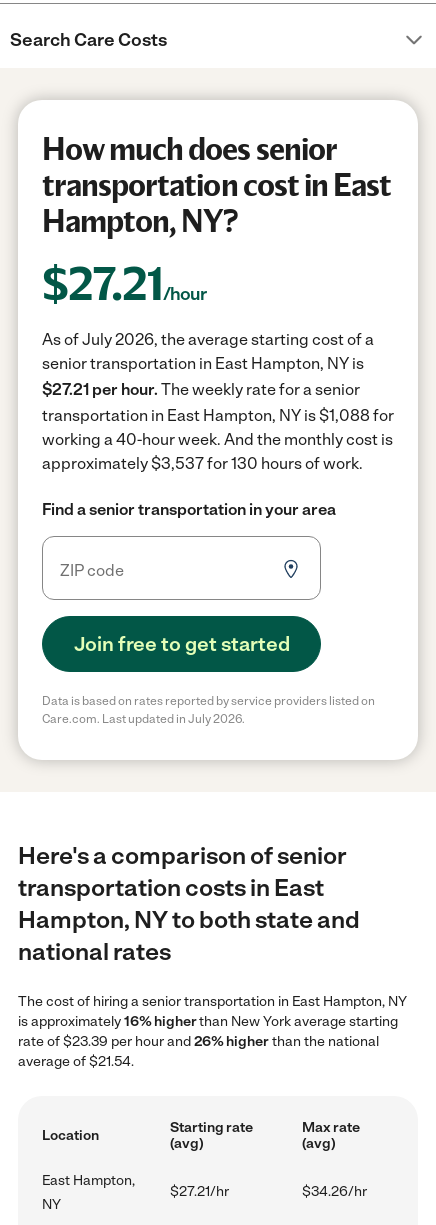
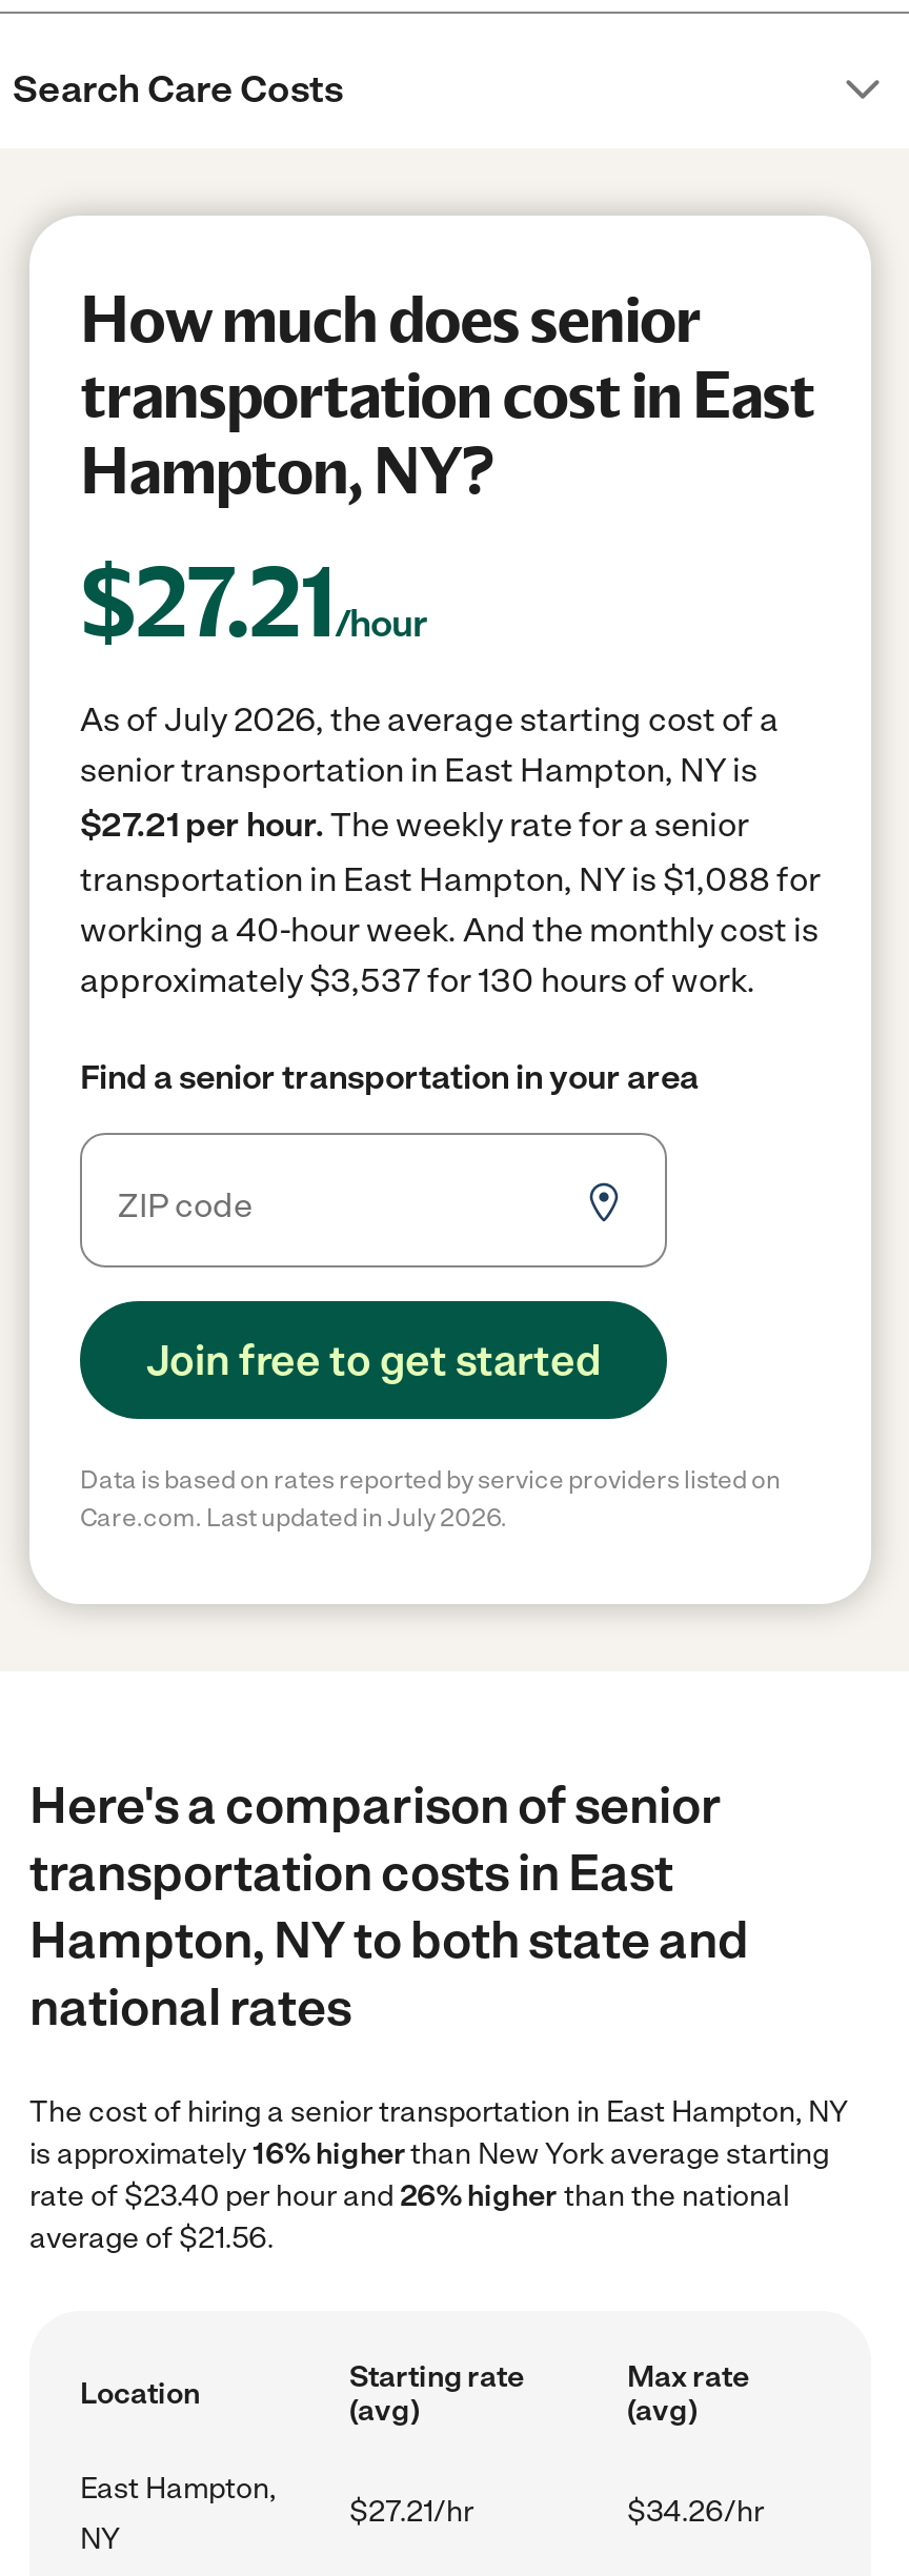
[18,1033,379,1050] rate of $23.39 per hour and 26% higher than the national -> [29,2178,789,2214] rate of $23.40 per hour and 26% higher than the national
[18,1053,134,1070] average of $21.54. -> [29,2220,274,2256] average of $21.56.

